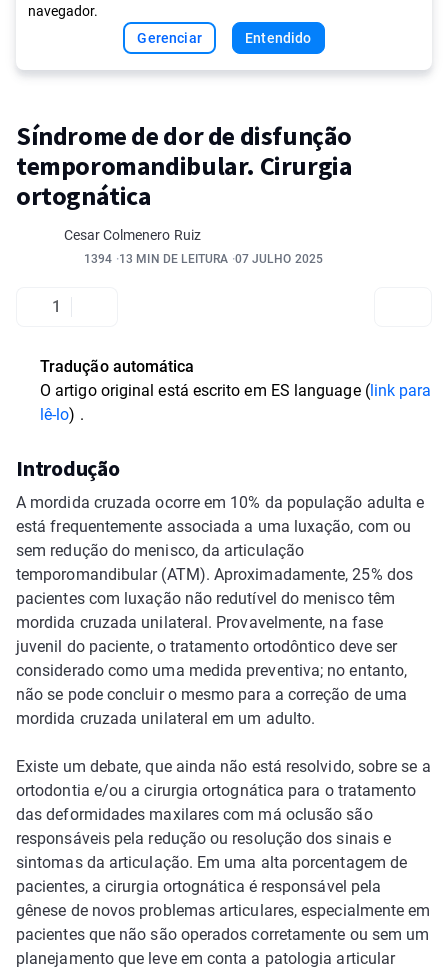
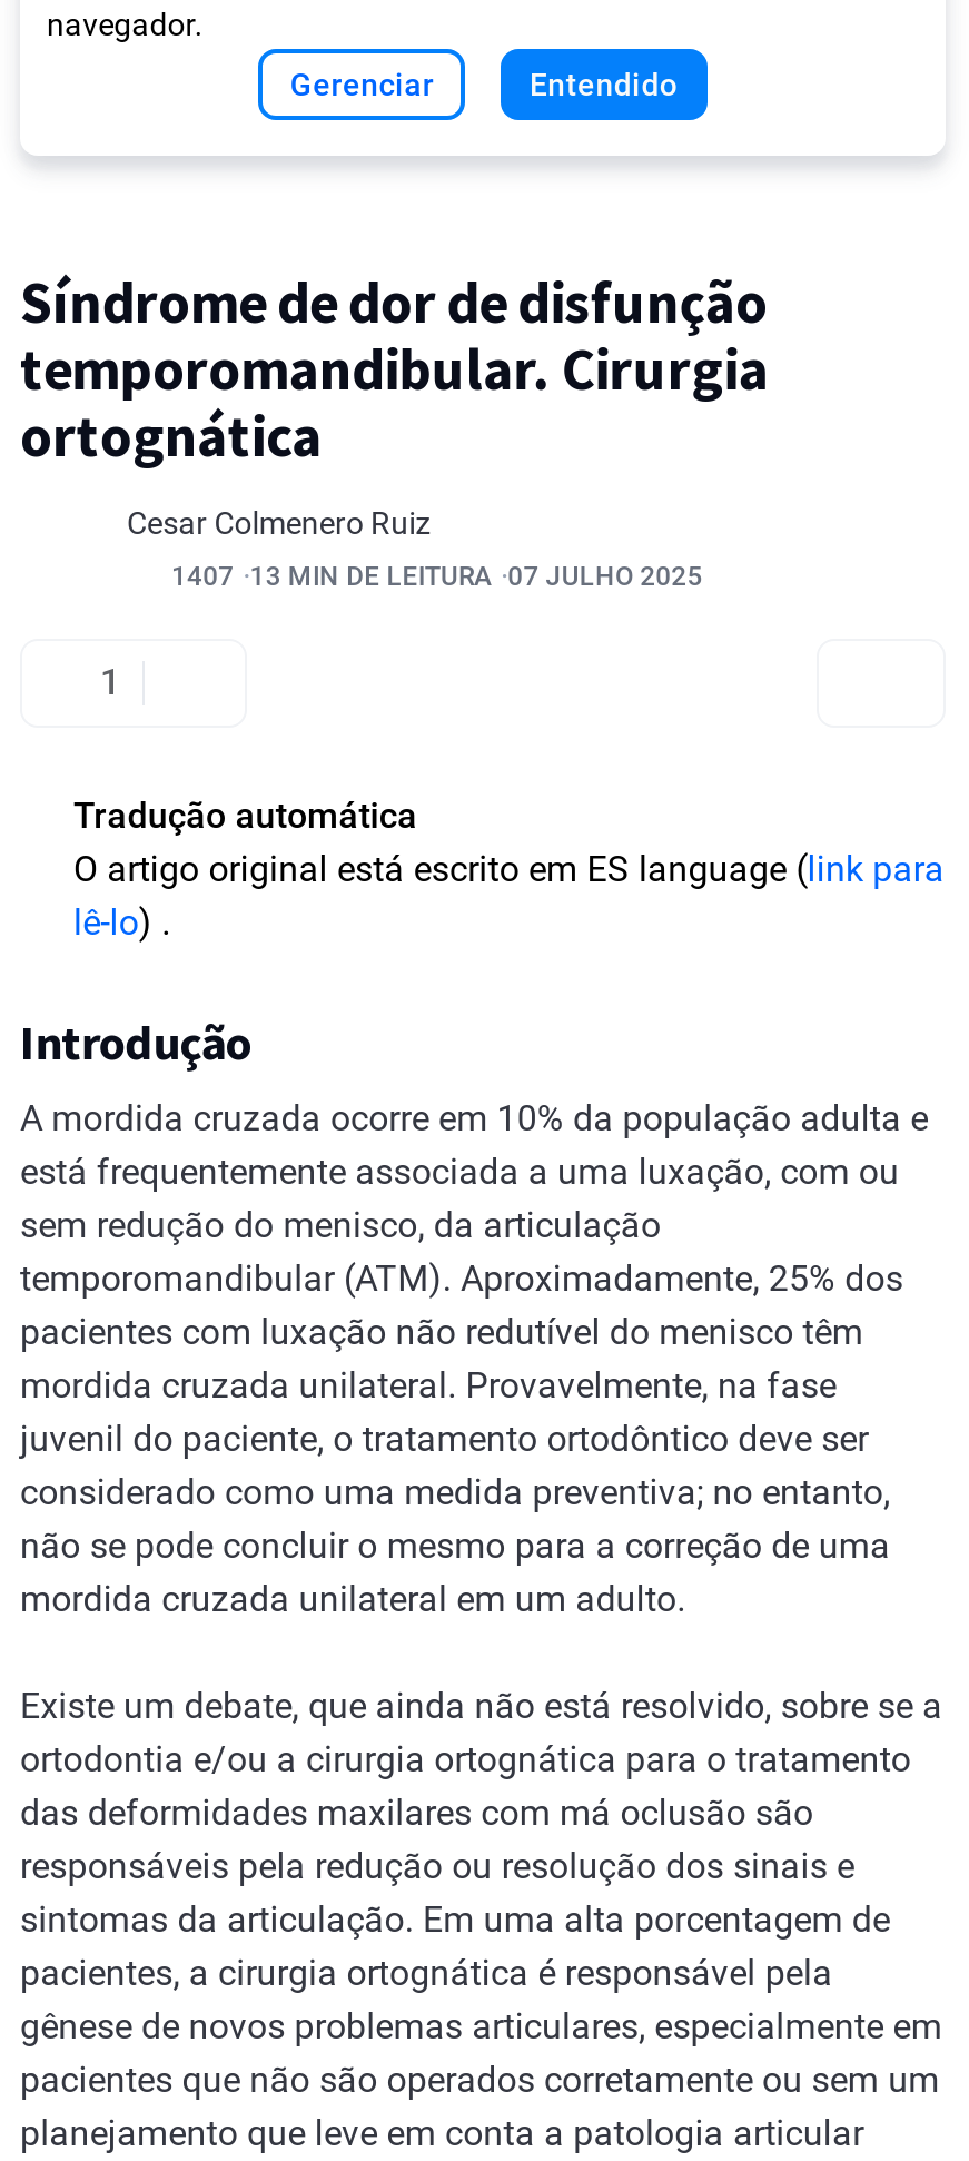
[84,252,323,266] 1394 13 MIN DE LEITURA 07 JULHO 2025 -> [171,561,703,592] 1407 13 MIN DE LEITURA 07 JULHO 2025

